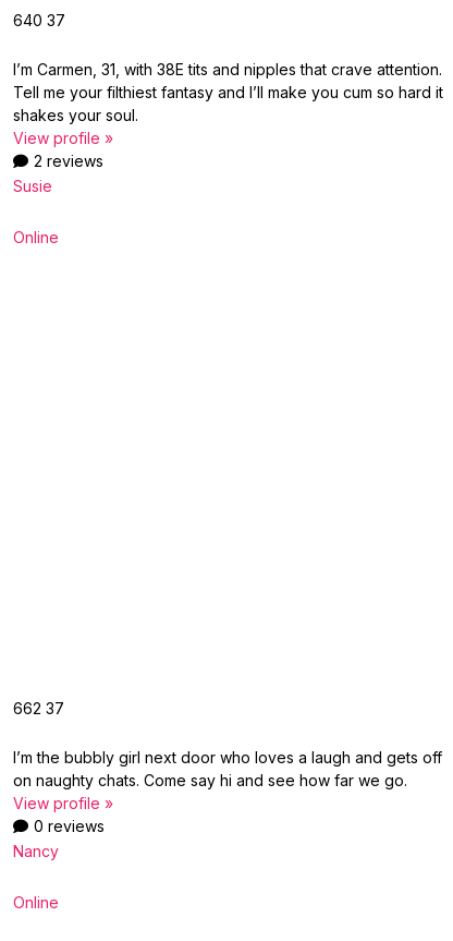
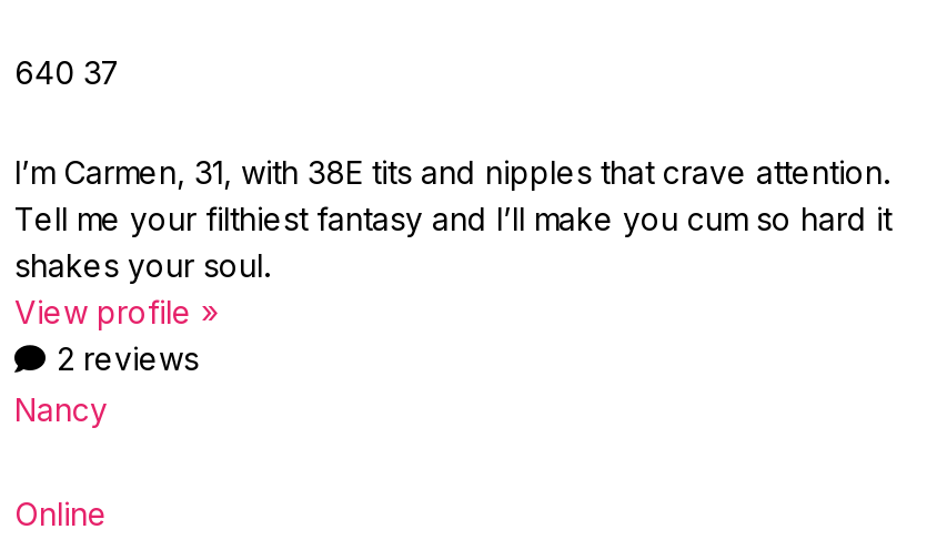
[13,177,59,246] Susie | Online -> none
[13,699,442,835] 662 37 | I’m the bubbly girl next door who loves a laugh and gets off | on naughty chats. Come say hi and see how far we go. | View profile » | 0 reviews -> none

